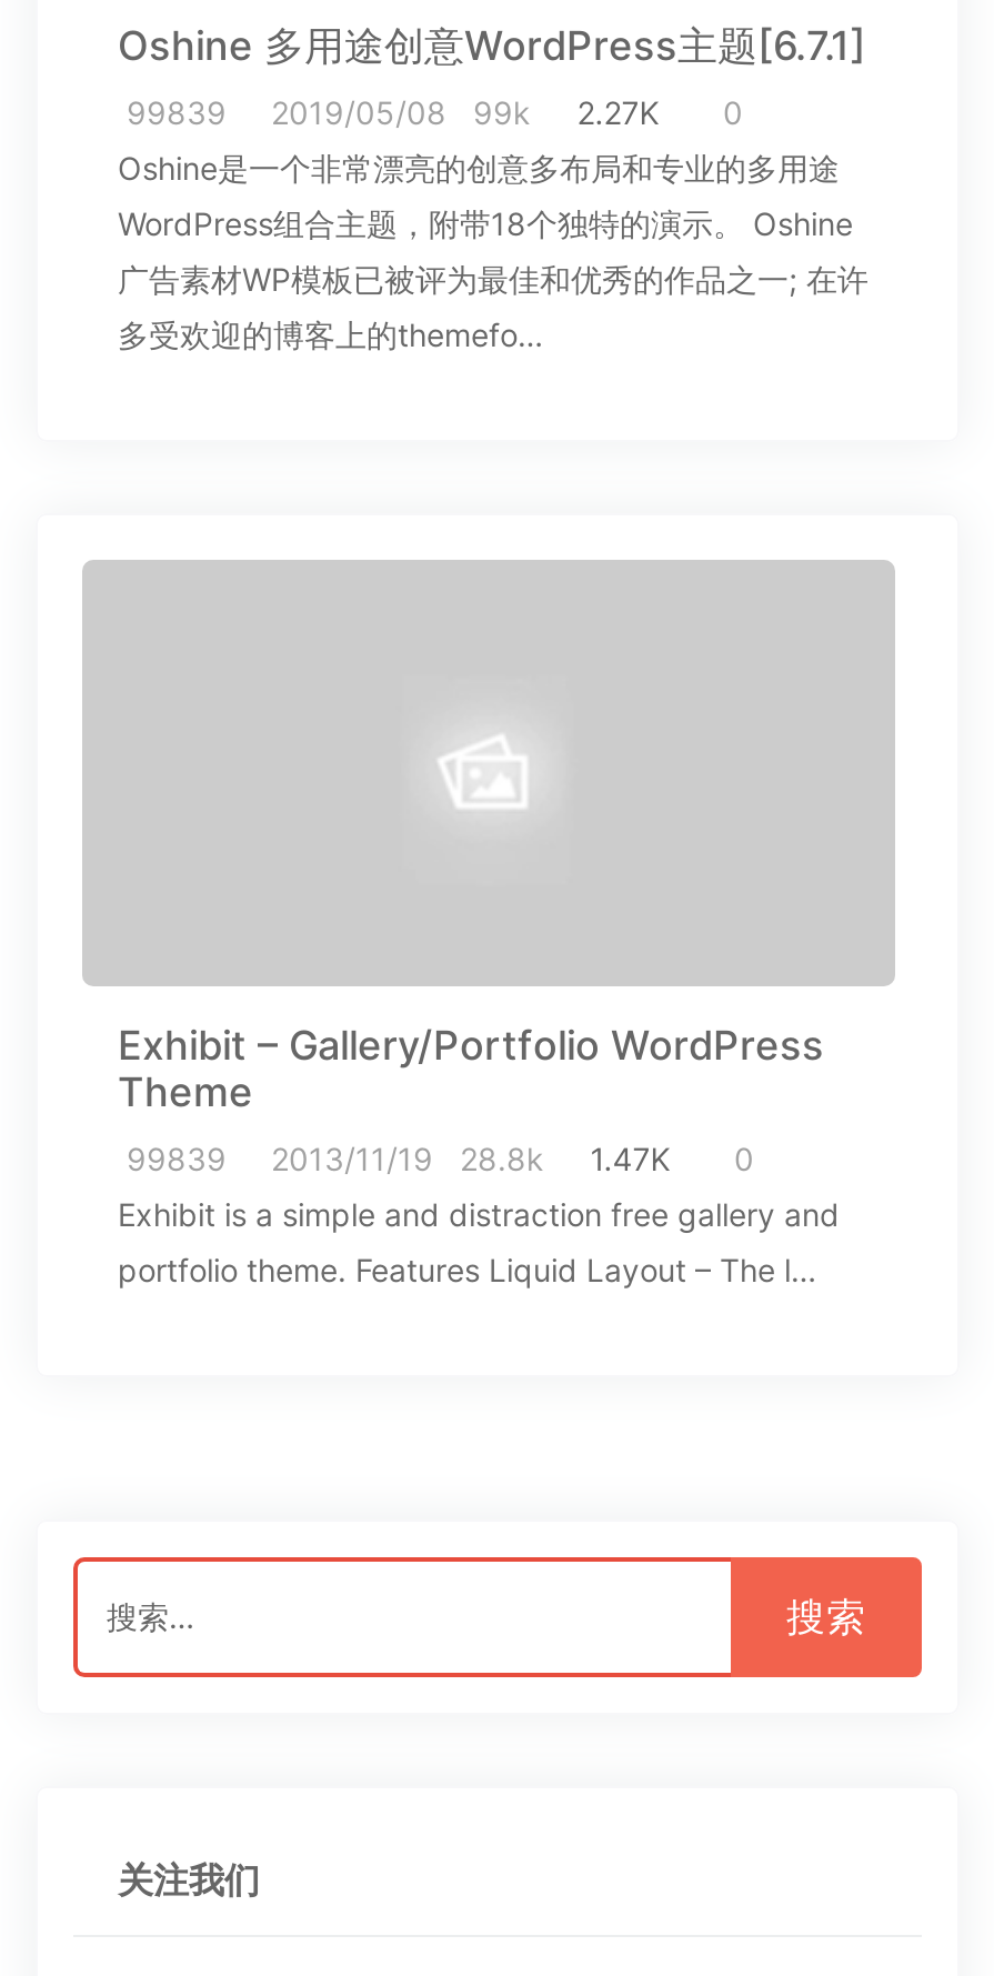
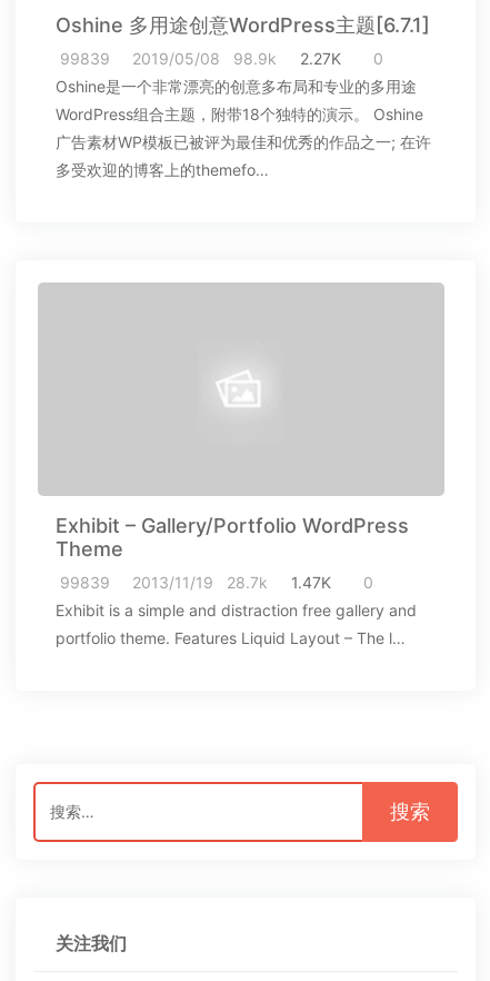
[127,92,743,130] 99839 2019/05/08 99k 2.27K 0 -> [60,48,383,67] 99839 2019/05/08 98.9k 2.27K 0
[127,1140,754,1178] 99839 2013/11/19 28.8k 1.47K 0 -> [60,573,373,592] 99839 2013/11/19 28.7k 1.47K 0

